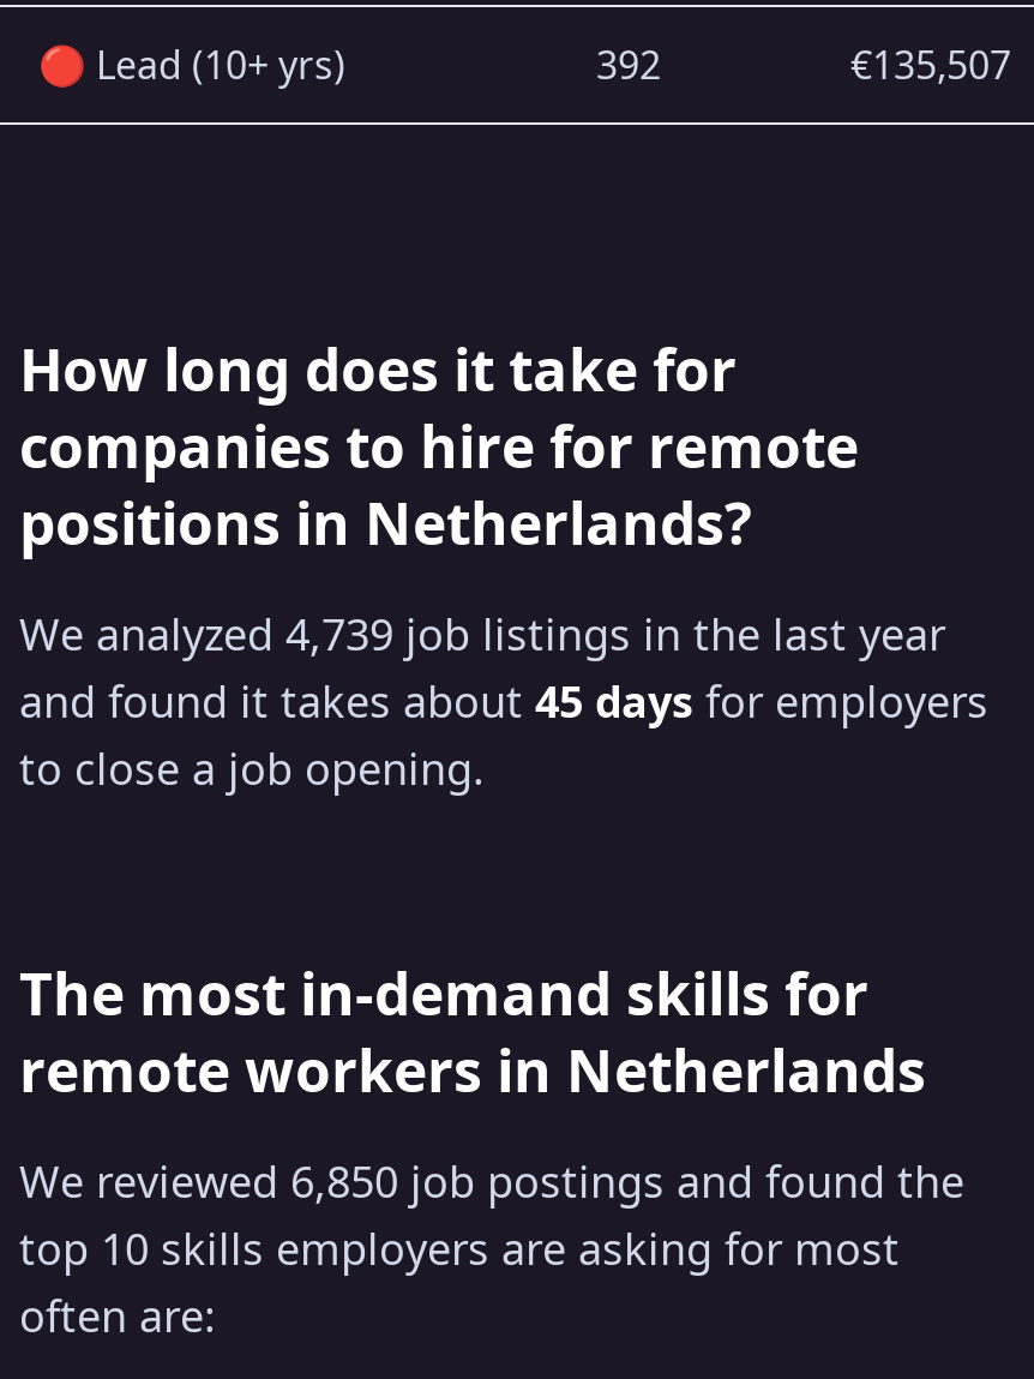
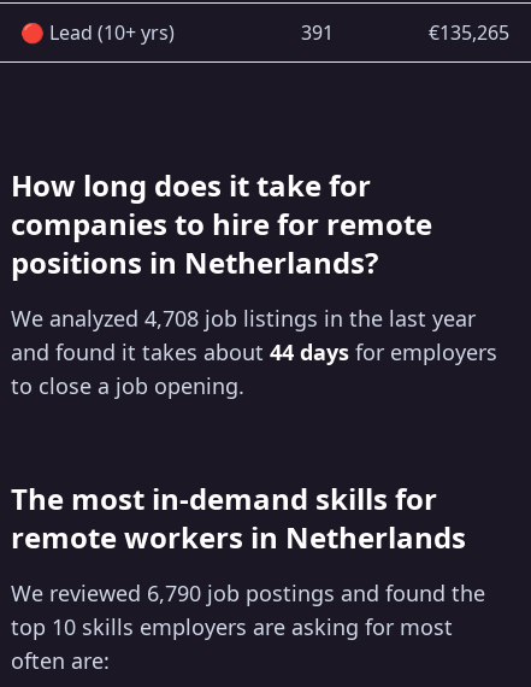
[596,38,661,91] 392 -> [300,19,333,46] 391
[850,38,1011,91] €135,507 -> [428,19,509,46] €135,265
[19,605,945,662] We analyzed 4,739 job listings in the last year -> [11,304,476,333] We analyzed 4,708 job listings in the last year
[19,672,988,730] and found it takes about 45 days for employers -> [11,337,497,366] and found it takes about 44 days for employers
[19,1152,964,1210] We reviewed 6,850 job postings and found the -> [11,579,485,607] We reviewed 6,790 job postings and found the

